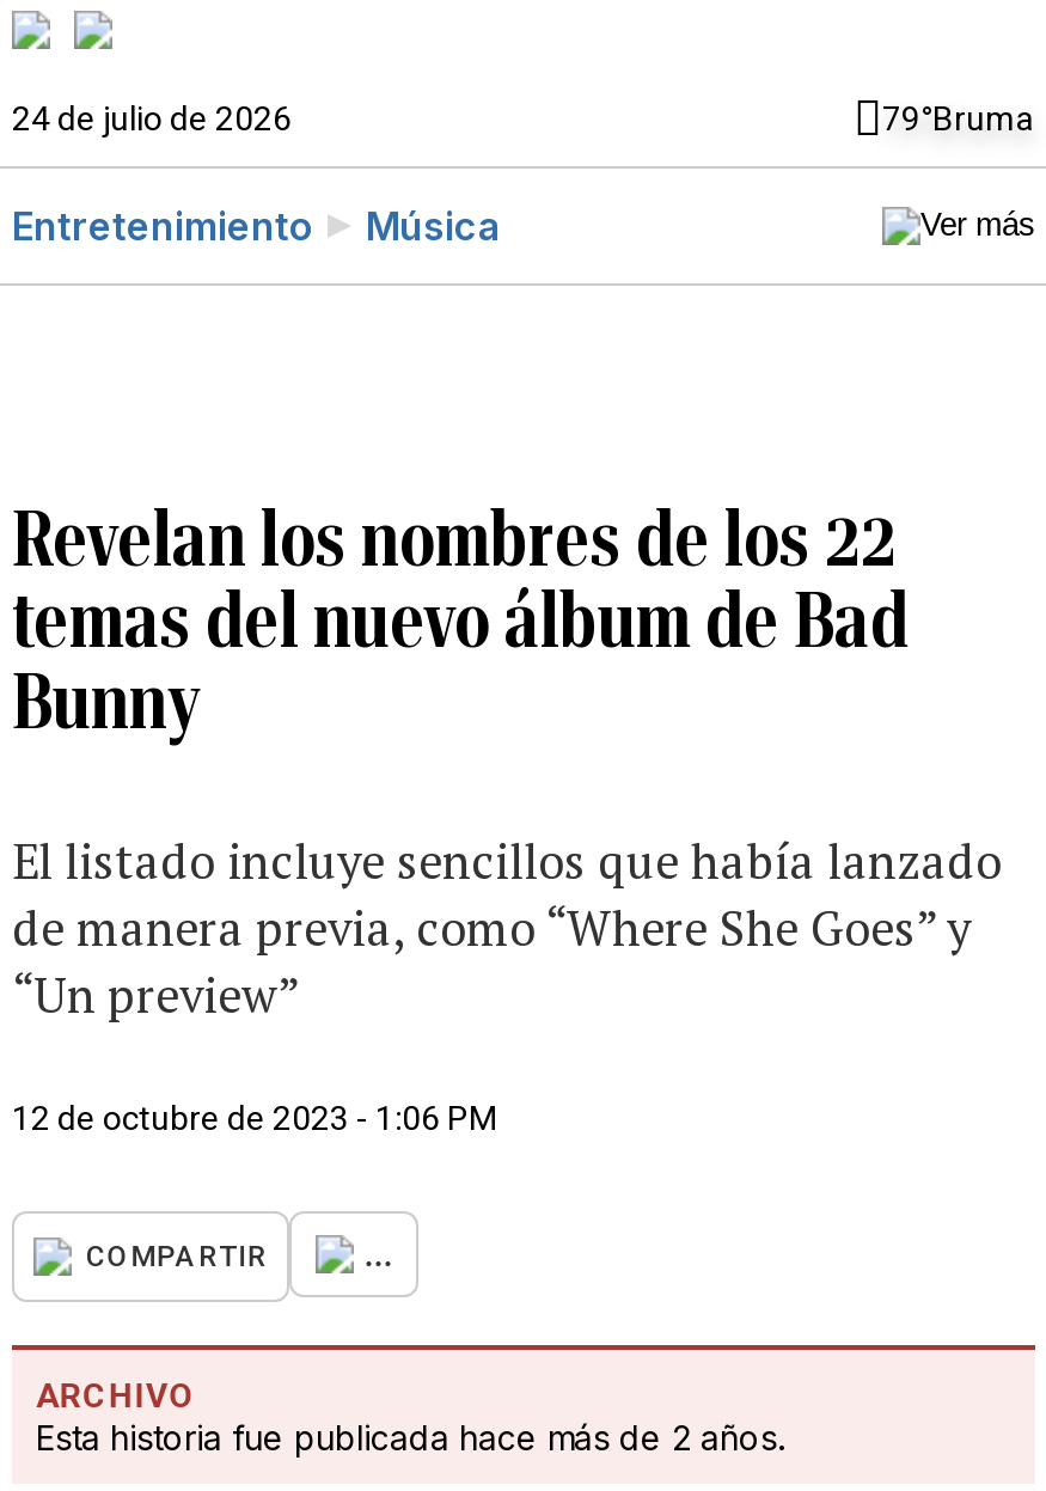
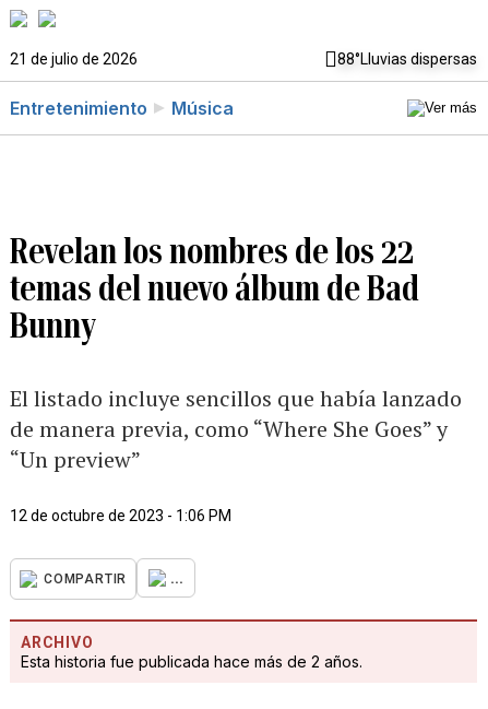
[12,99,1035,138] 24 de julio de 2026 | 79°Bruma -> [10,50,477,68] 21 de julio de 2026 | 88°Lluvias dispersas

